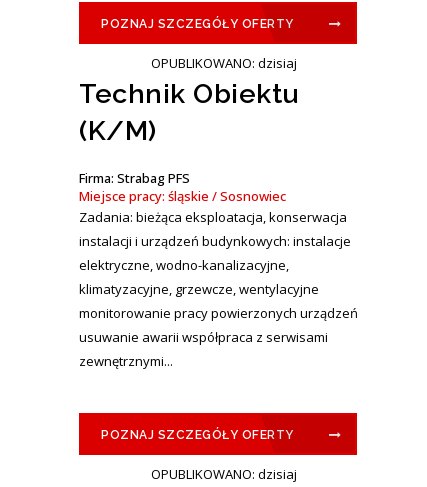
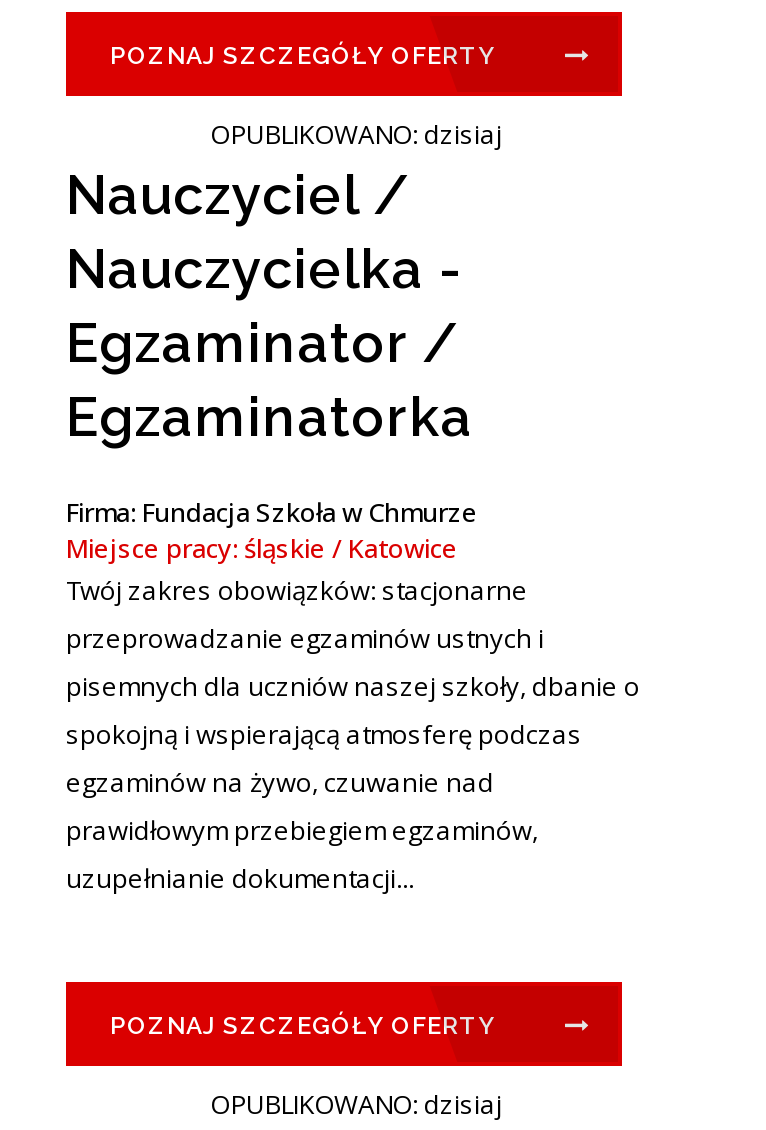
[79,78,298,146] Technik Obiektu | (K/M) -> [66,164,473,448] Nauczyciel / | Nauczycielka - | Egzaminator / | Egzaminatorka
[79,169,358,370] Firma: Strabag PFS | Miejsce pracy: śląskie / Sosnowiec | Zadania: bieżąca eksploatacja, konserwacja | instalacji i urządzeń budynkowych: instalacje | elektryczne, wodno-kanalizacyjne, | klimatyzacyjne, grzewcze, wentylacyjne | monitorowanie pracy powierzonych urządzeń | usuwanie awarii współpraca z serwisami | zewnętrznymi... -> [66,494,640,896] Firma: Fundacja Szkoła w Chmurze | Miejsce pracy: śląskie / Katowice | Twój zakres obowiązków: stacjonarne | przeprowadzanie egzaminów ustnych i | pisemnych dla uczniów naszej szkoły, dbanie o | spokojną i wspierającą atmosferę podczas | egzaminów na żywo, czuwanie nad | prawidłowym przebiegiem egzaminów, | uzupełnianie dokumentacji...

